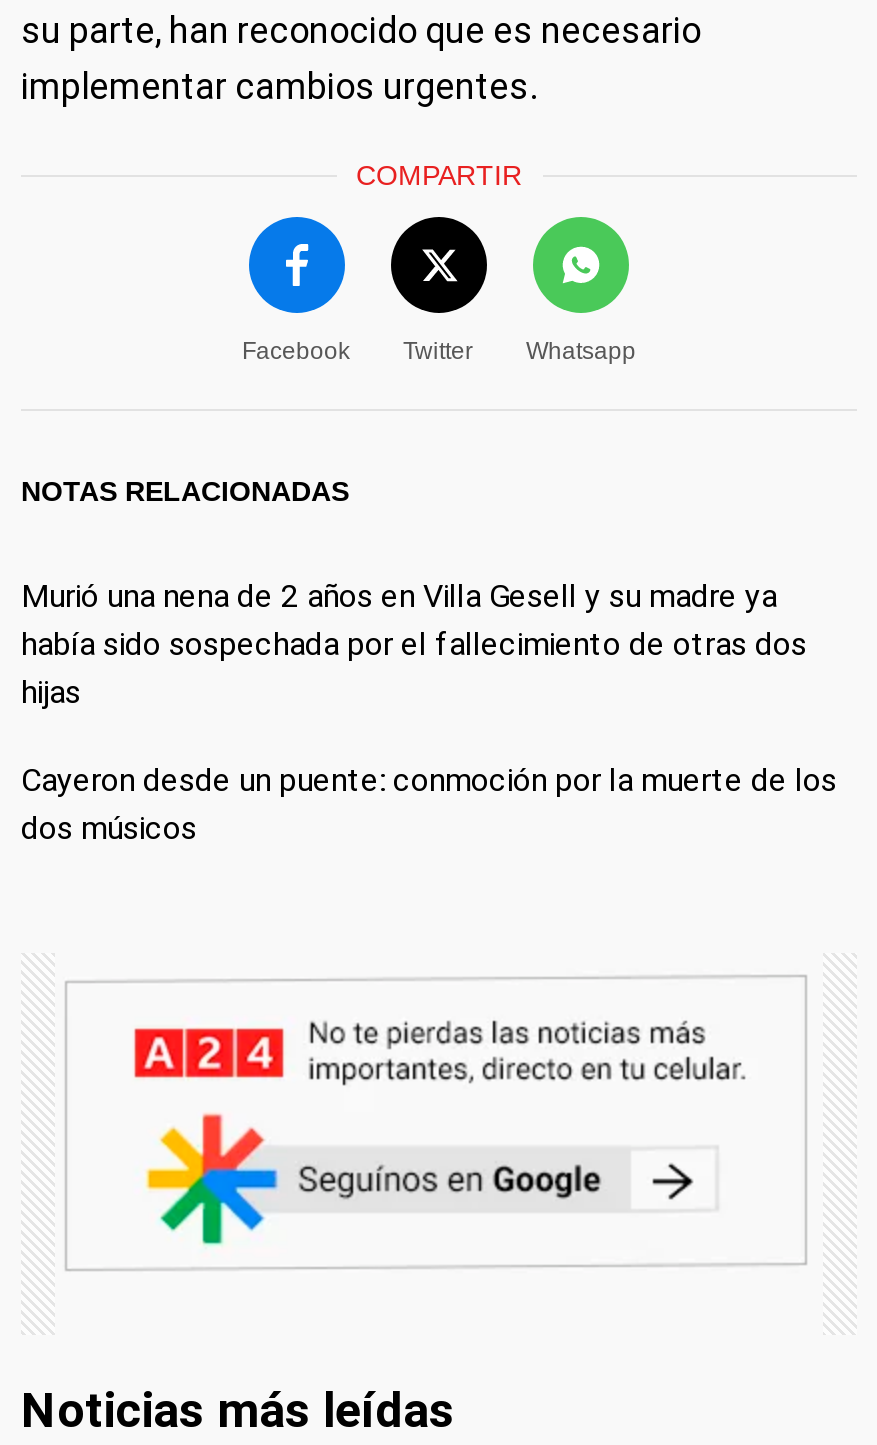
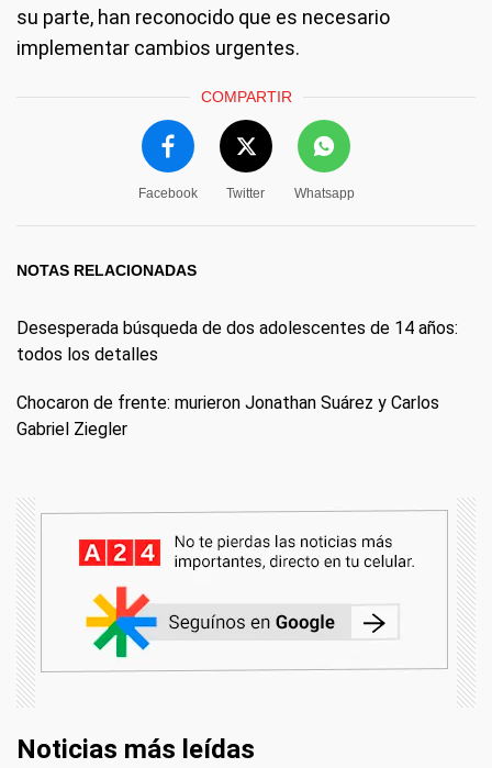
[21,577,807,711] Murió una nena de 2 años en Villa Gesell y su madre ya | había sido sospechada por el fallecimiento de otras dos | hijas -> [16,318,458,365] Desesperada búsqueda de dos adolescentes de 14 años: | todos los detalles
[21,761,837,847] Cayeron desde un puente: conmoción por la muerte de los | dos músicos -> [16,392,439,439] Chocaron de frente: murieron Jonathan Suárez y Carlos | Gabriel Ziegler

